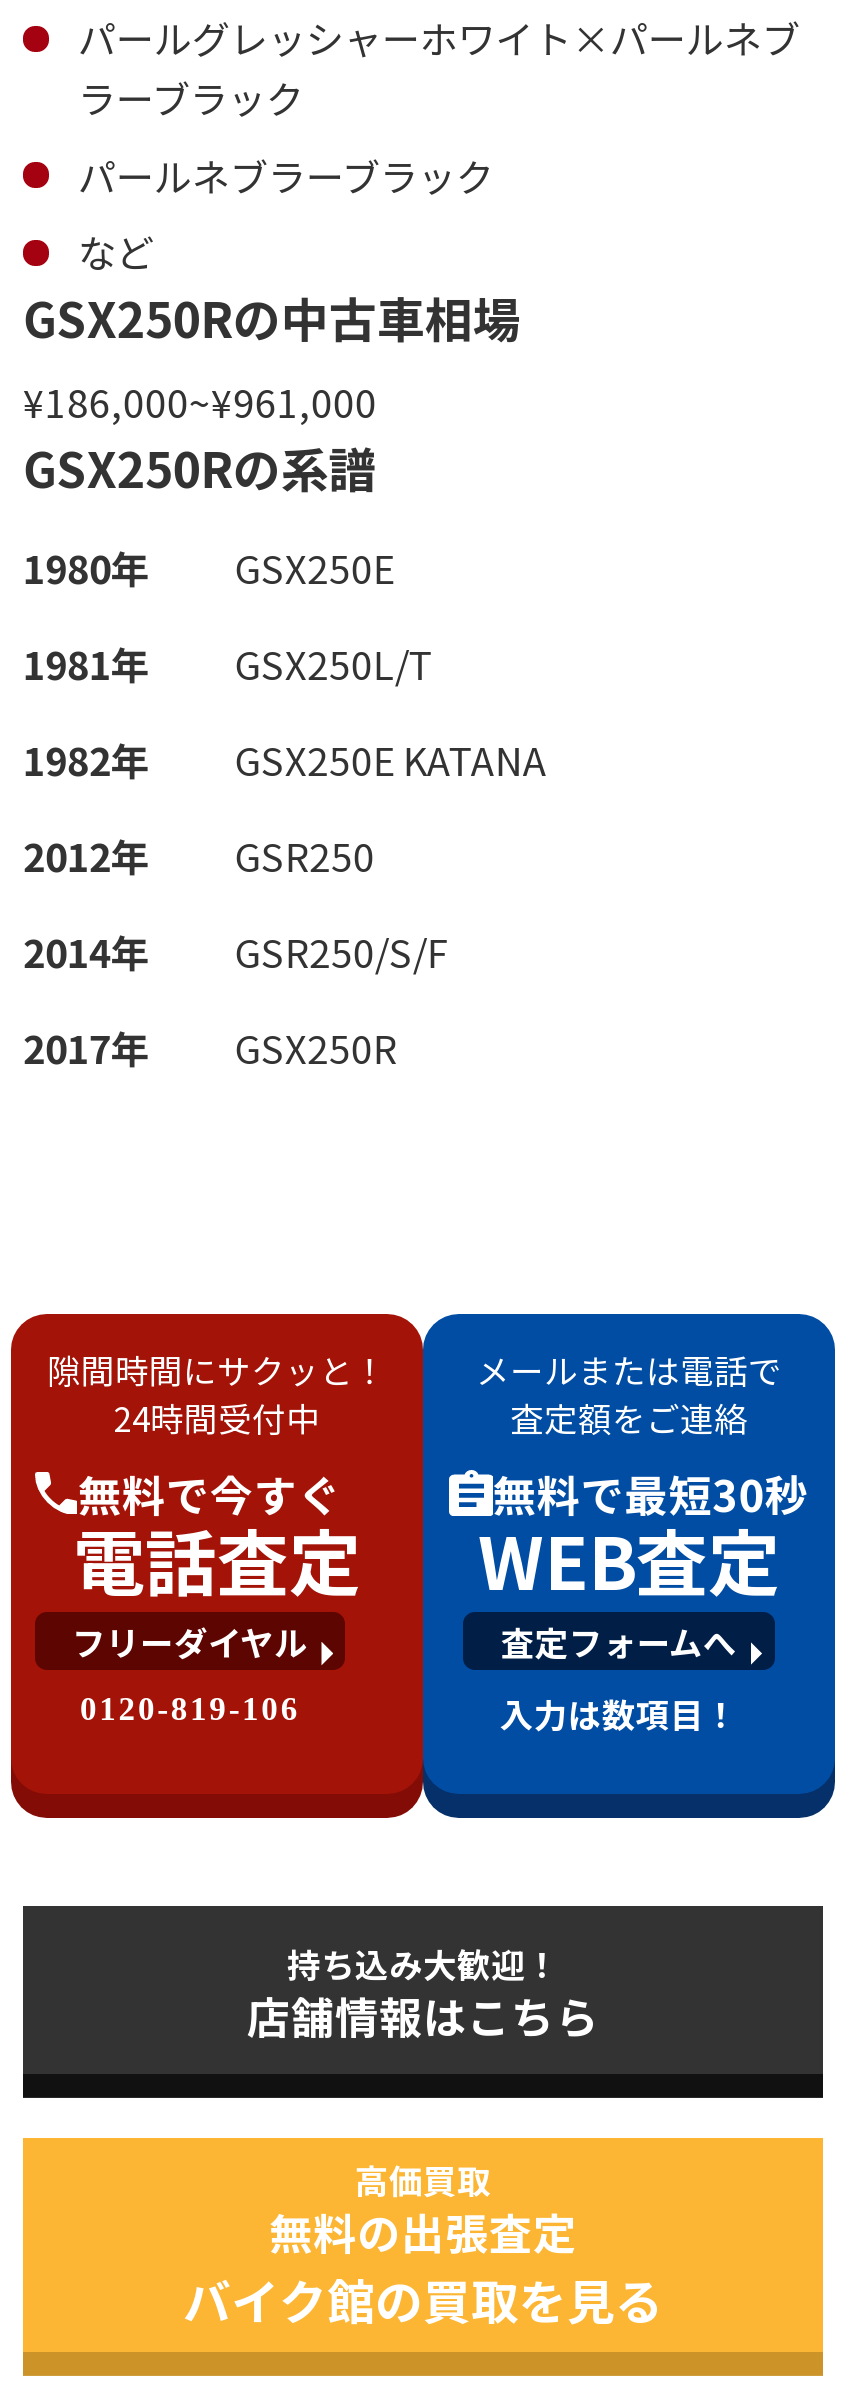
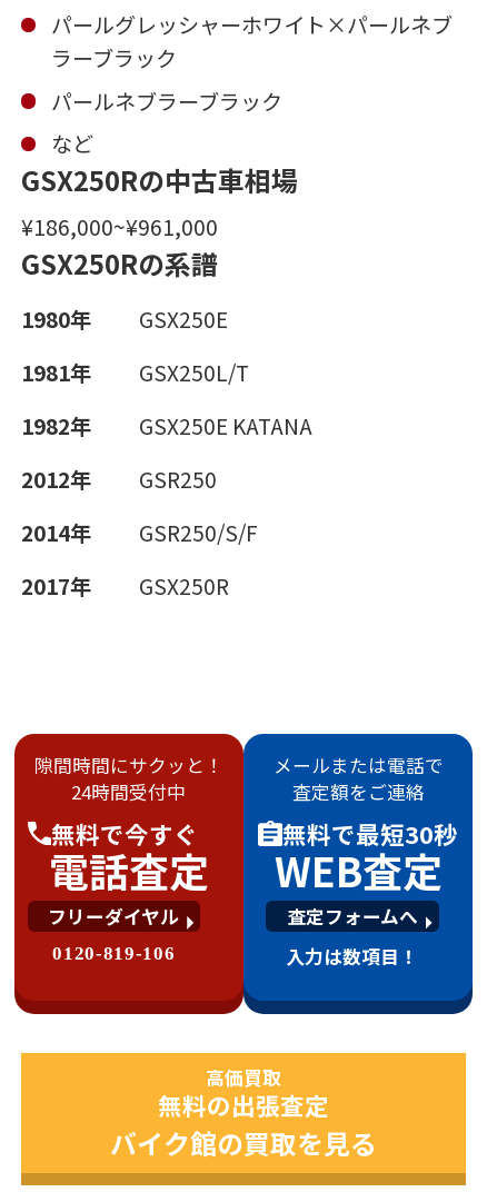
[247,1940,599,2047] 持ち込み大歓迎！ | 店舗情報はこちら -> none

